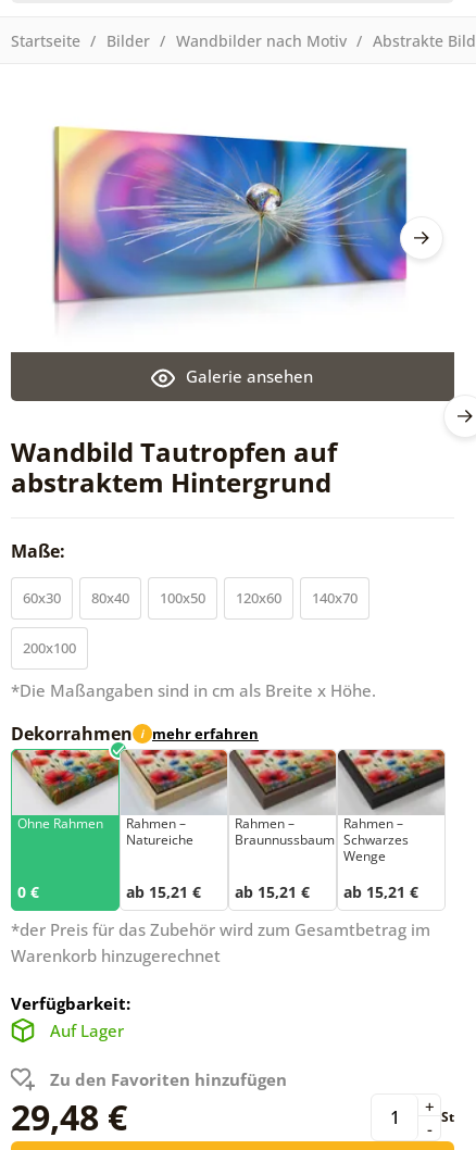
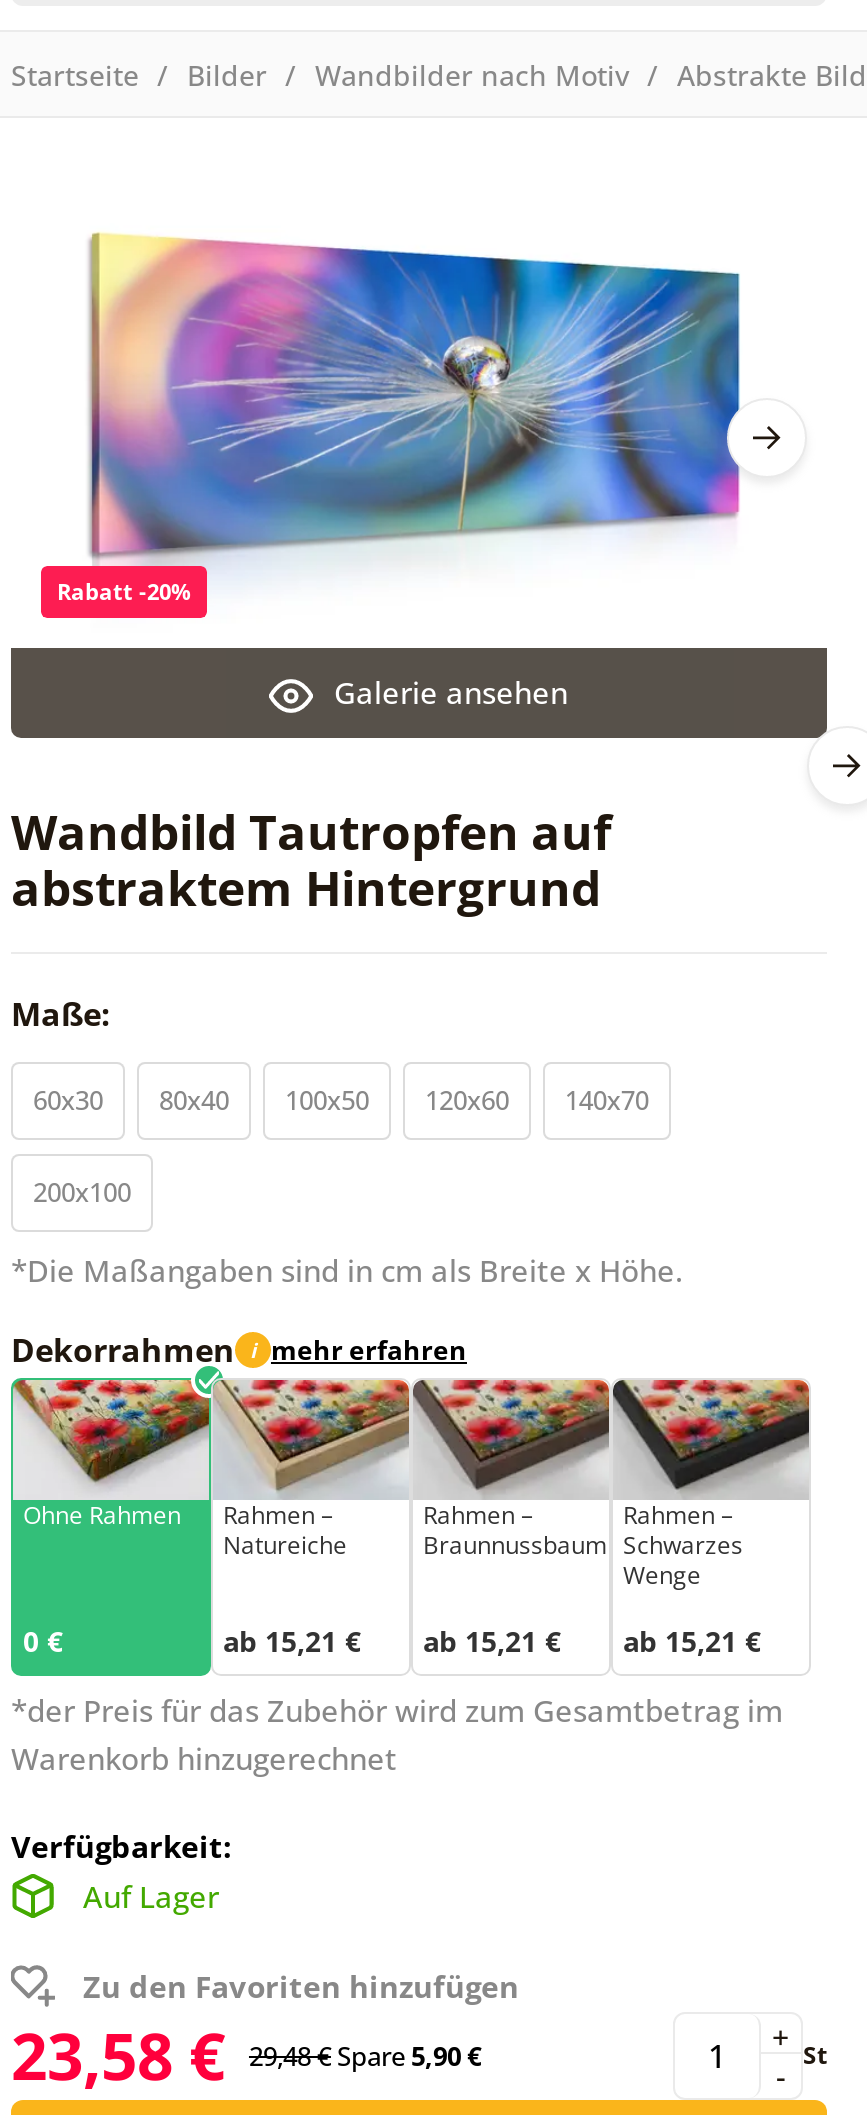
none -> [57,576,191,606] Rabatt -20%
[11,1093,127,1140] 29,48 € -> [11,2012,481,2098] 23,58 € | 29,48 € Spare 5,90 €

